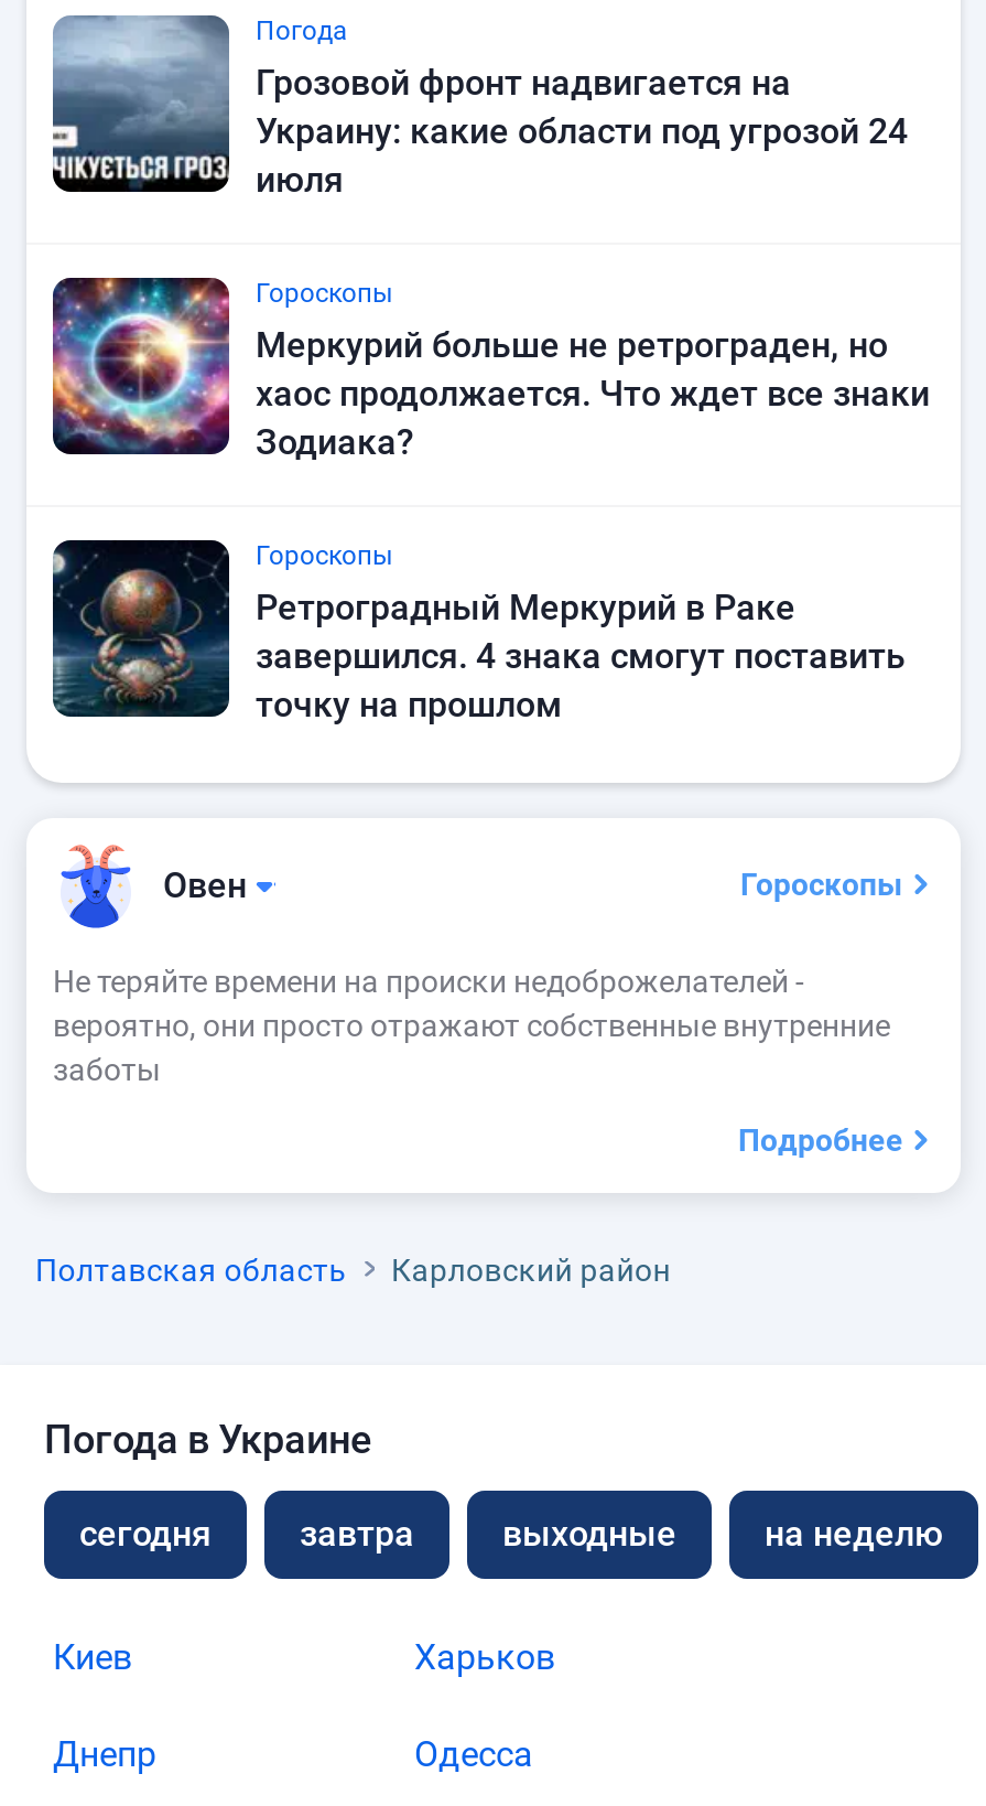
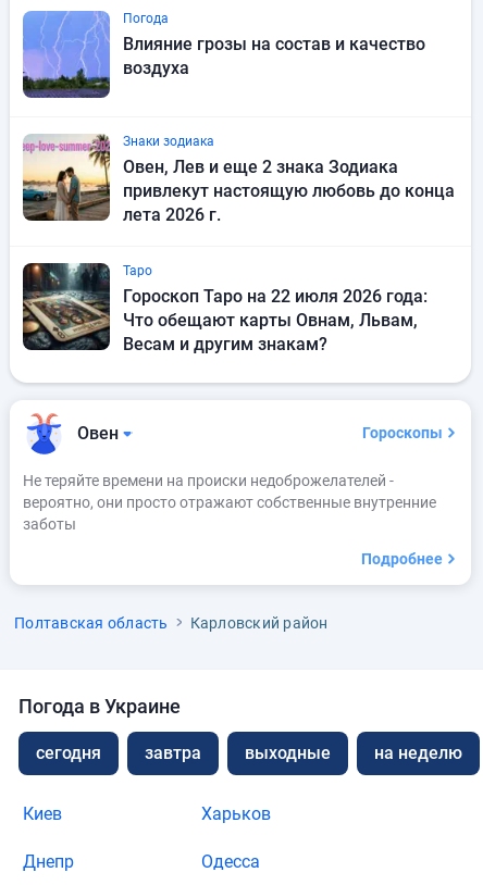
[51,13,908,201] [image] | Грозовой фронт надвигается на | Украину: какие области под угрозой 24 | июля -> [23,10,425,99] [image] | Влияние грозы на состав и качество | воздуха
[51,276,930,463] [image] | Гороскопы | Меркурий больше не ретрограден, но | хаос продолжается. Что ждет все знаки | Зодиака? -> [22,134,455,225] [image] | Знаки зодиака | Овен, Лев и еще 2 знака Зодиака | привлекут настоящую любовь до конца | лета 2026 г.
[51,538,906,725] [image] | Гороскопы | Ретроградный Меркурий в Раке | завершился. 4 знака смогут поставить | точку на прошлом -> [22,262,428,354] [image] | Таро | Гороскоп Таро на 22 июля 2026 года: | Что обещают карты Овнам, Львам, | Весам и другим знакам?

